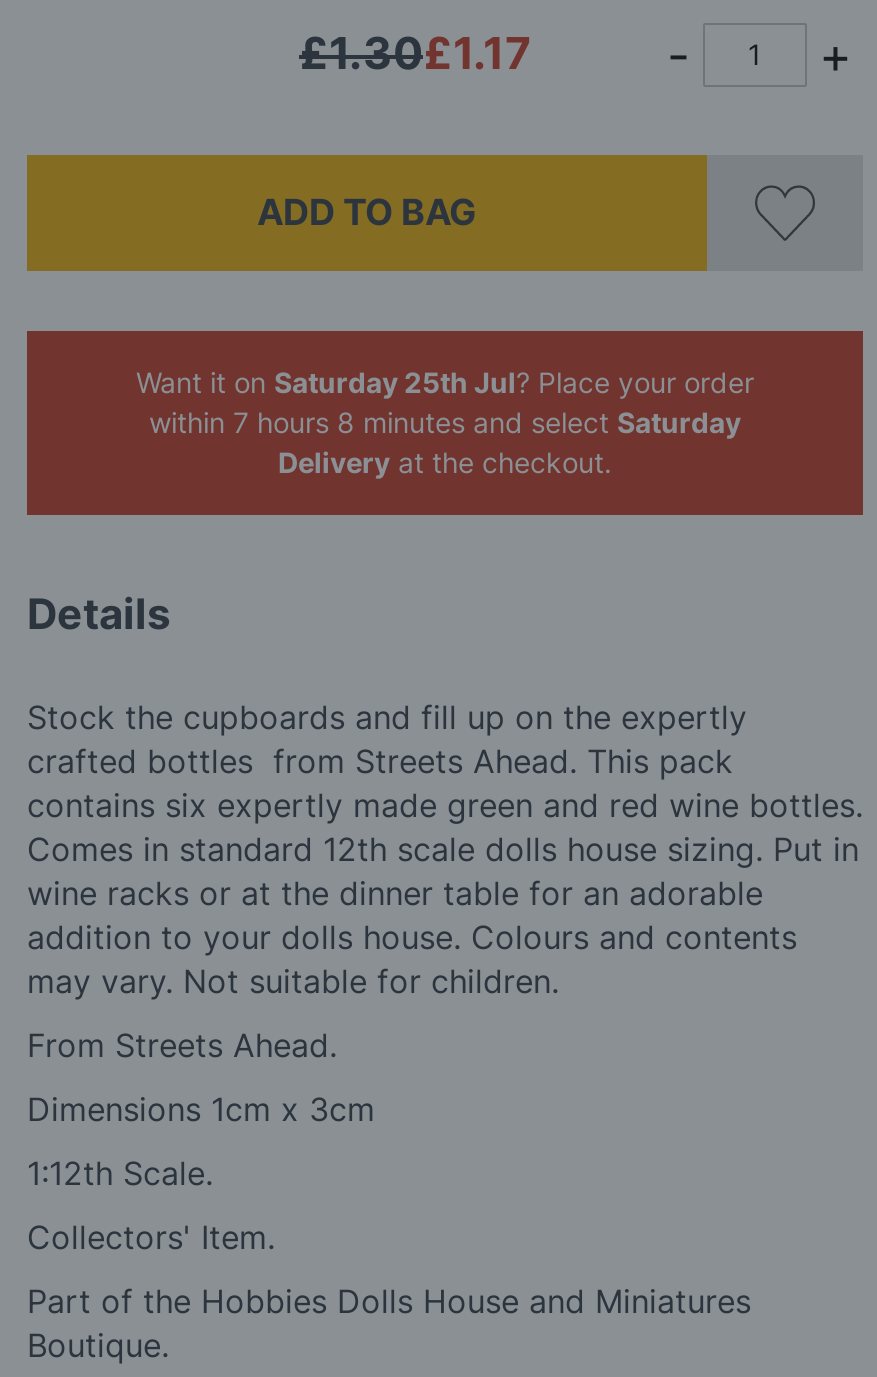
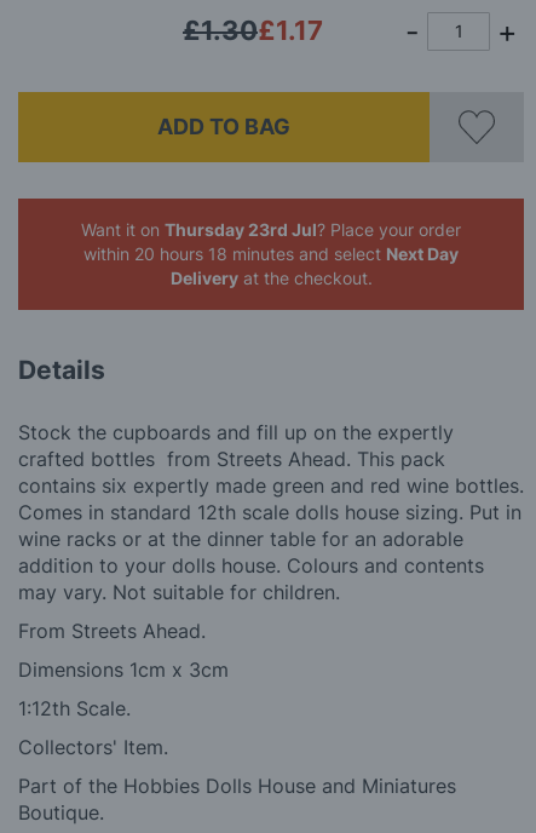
[136,365,754,439] Want it on Saturday 25th Jul? Place your order | within 7 hours 8 minutes and select Saturday -> [81,219,461,264] Want it on Thursday 23rd Jul? Place your order | within 20 hours 18 minutes and select Next Day

